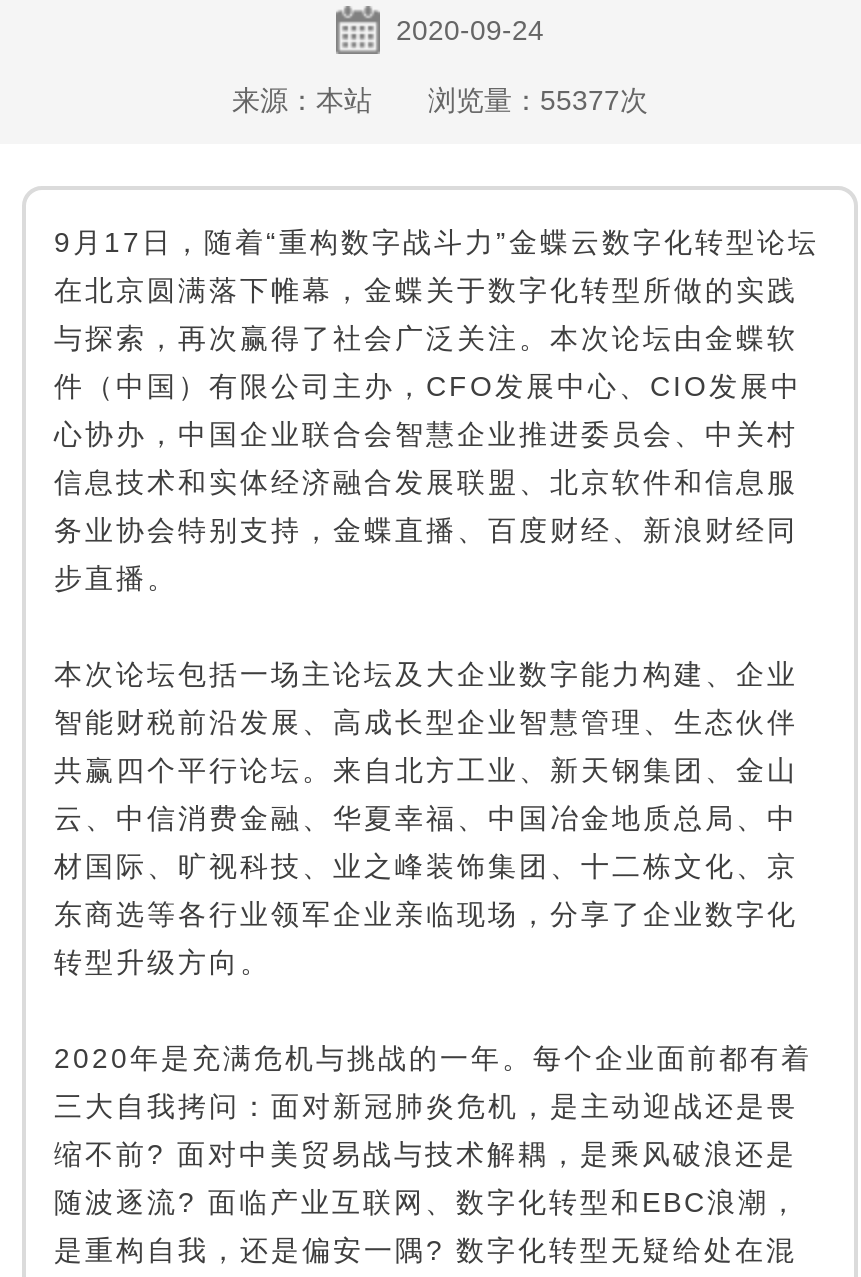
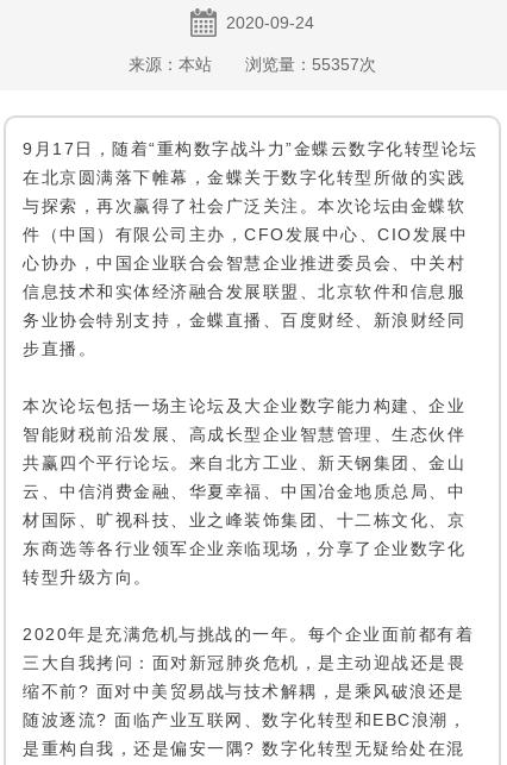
[232,84,648,116] 来源：本站 浏览量：55377次 -> [129,55,376,74] 来源：本站 浏览量：55357次

